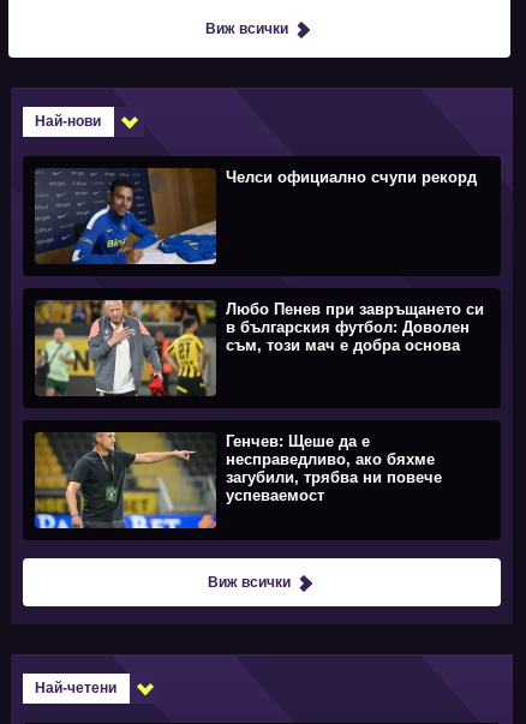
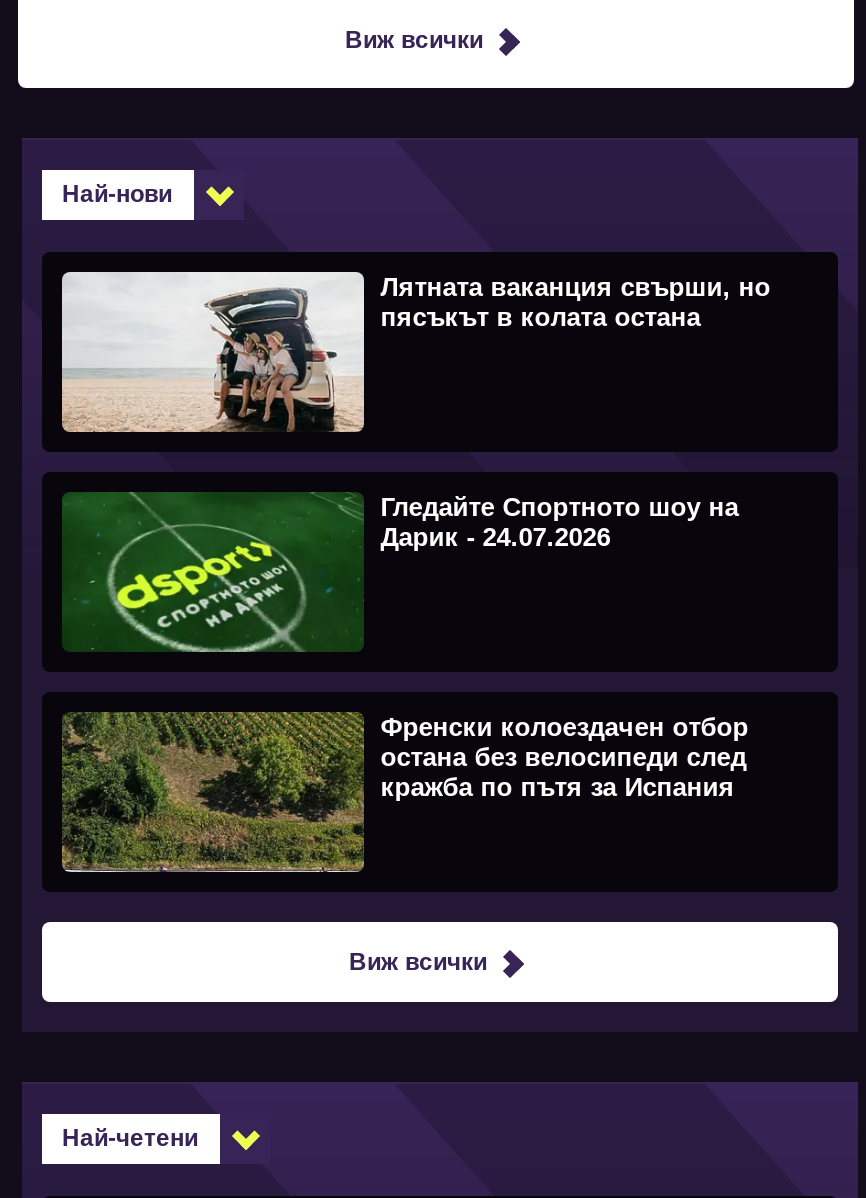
[35,168,477,265] [image] | Челси официално счупи рекорд -> [60,270,770,434] [image] | Лятната ваканция свърши, но | пясъкът в колата остана
[34,299,484,397] [image] | Любо Пенев при завръщането си | в българския футбол: Доволен | съм, този мач е добра основа -> [62,492,738,652] [image] | Гледайте Спортното шоу на | Дарик - 24.07.2026
[34,432,442,529] [image] | Генчев: Щеше да е | несправедливо, ако бяхме | загубили, трябва ни повече | успеваемост -> [60,712,748,874] [image] | Френски колоездачен отбор | остана без велосипеди след | кражба по пътя за Испания

